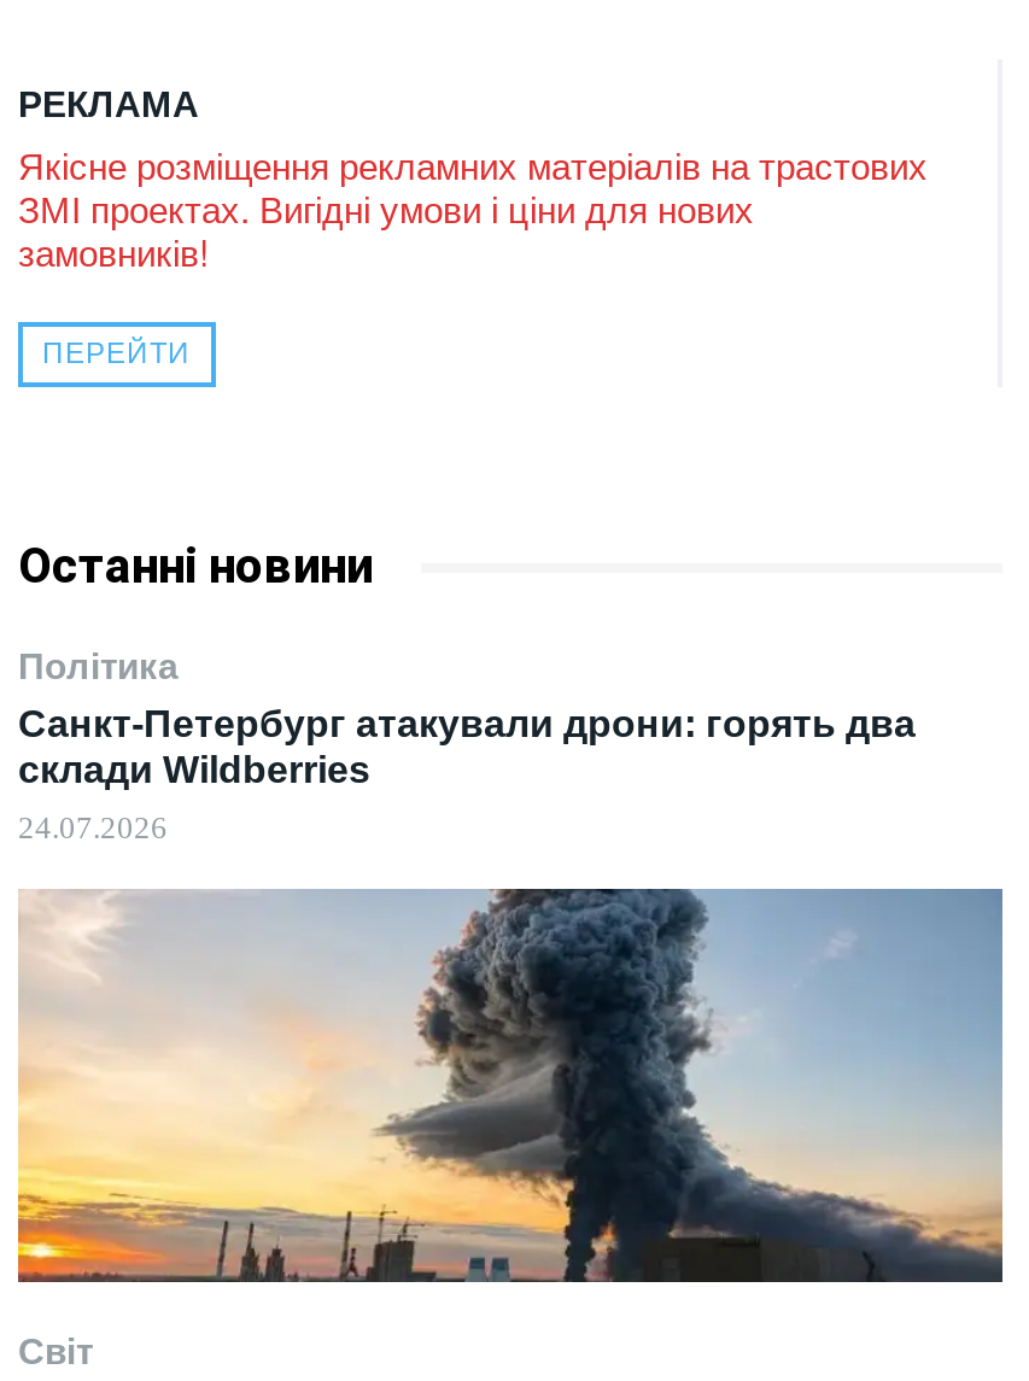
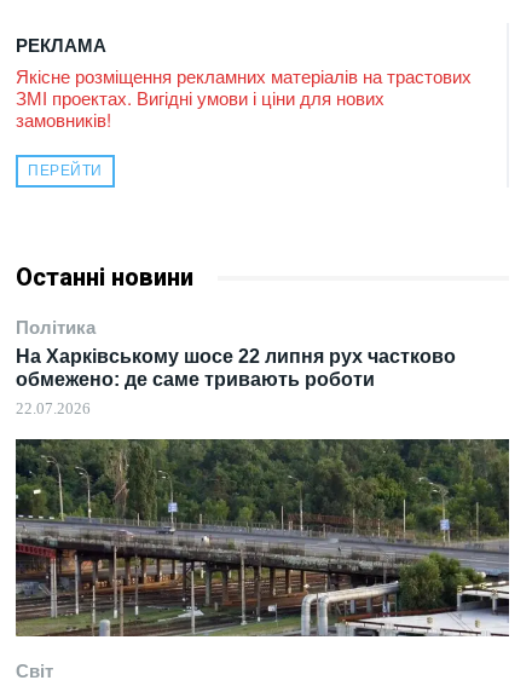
[18,704,916,790] Санкт-Петербург атакували дрони: горять два | склади Wildberries -> [16,346,456,390] На Харківському шосе 22 липня рух частково | обмежено: де саме тривають роботи
[18,810,168,846] 24.07.2026 -> [16,400,91,418] 22.07.2026
[16,886,1005,1285] [image] -> [15,438,510,638] [image]

